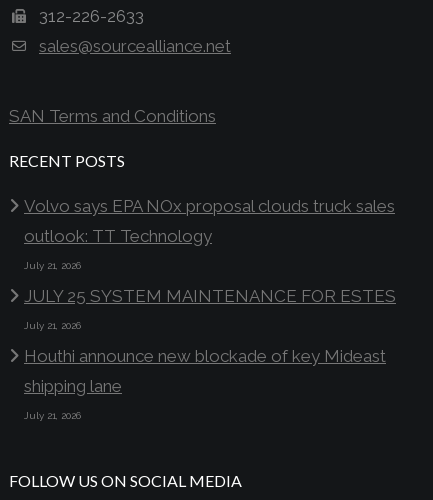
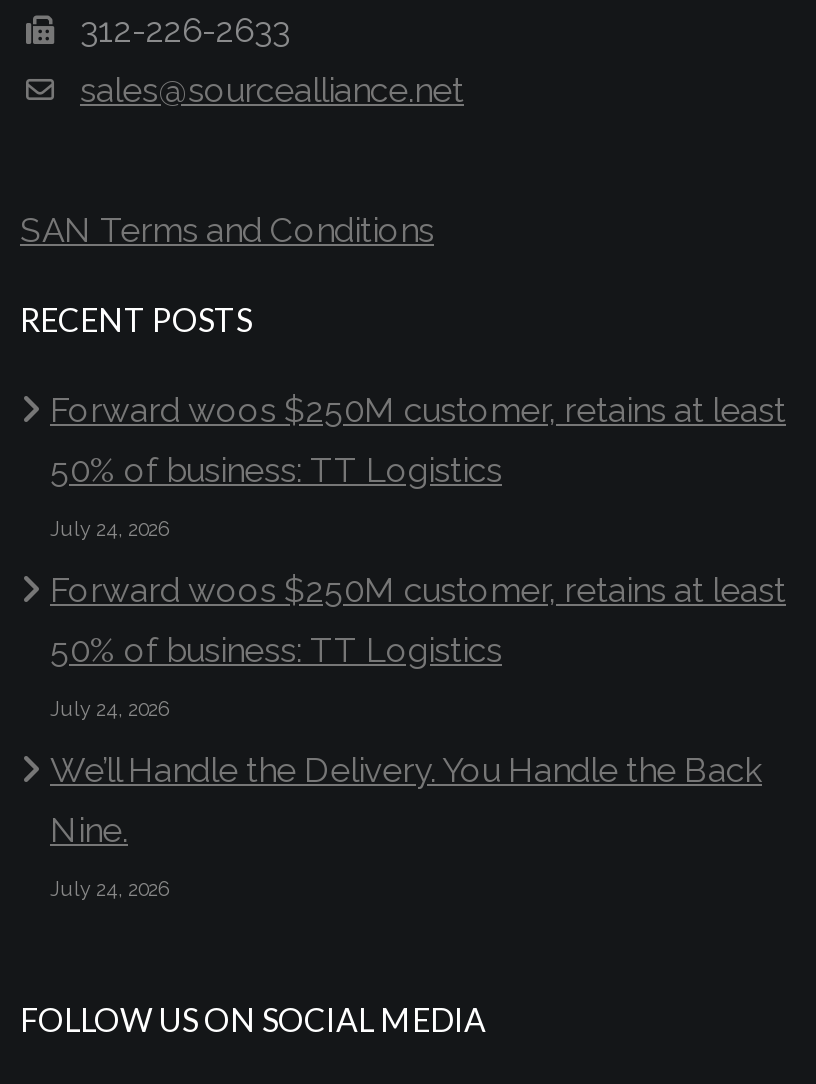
[24,196,396,421] Volvo says EPA NOx proposal clouds truck sales | outlook: TT Technology | July 21, 2026 | JULY 25 SYSTEM MAINTENANCE FOR ESTES | July 21, 2026 | Houthi announce new blockade of key Mideast | shipping lane | July 21, 2026 -> [50,390,786,900] Forward woos $250M customer, retains at least | 50% of business: TT Logistics | July 24, 2026 | Forward woos $250M customer, retains at least | 50% of business: TT Logistics | July 24, 2026 | We’ll Handle the Delivery. You Handle the Back | Nine. | July 24, 2026

